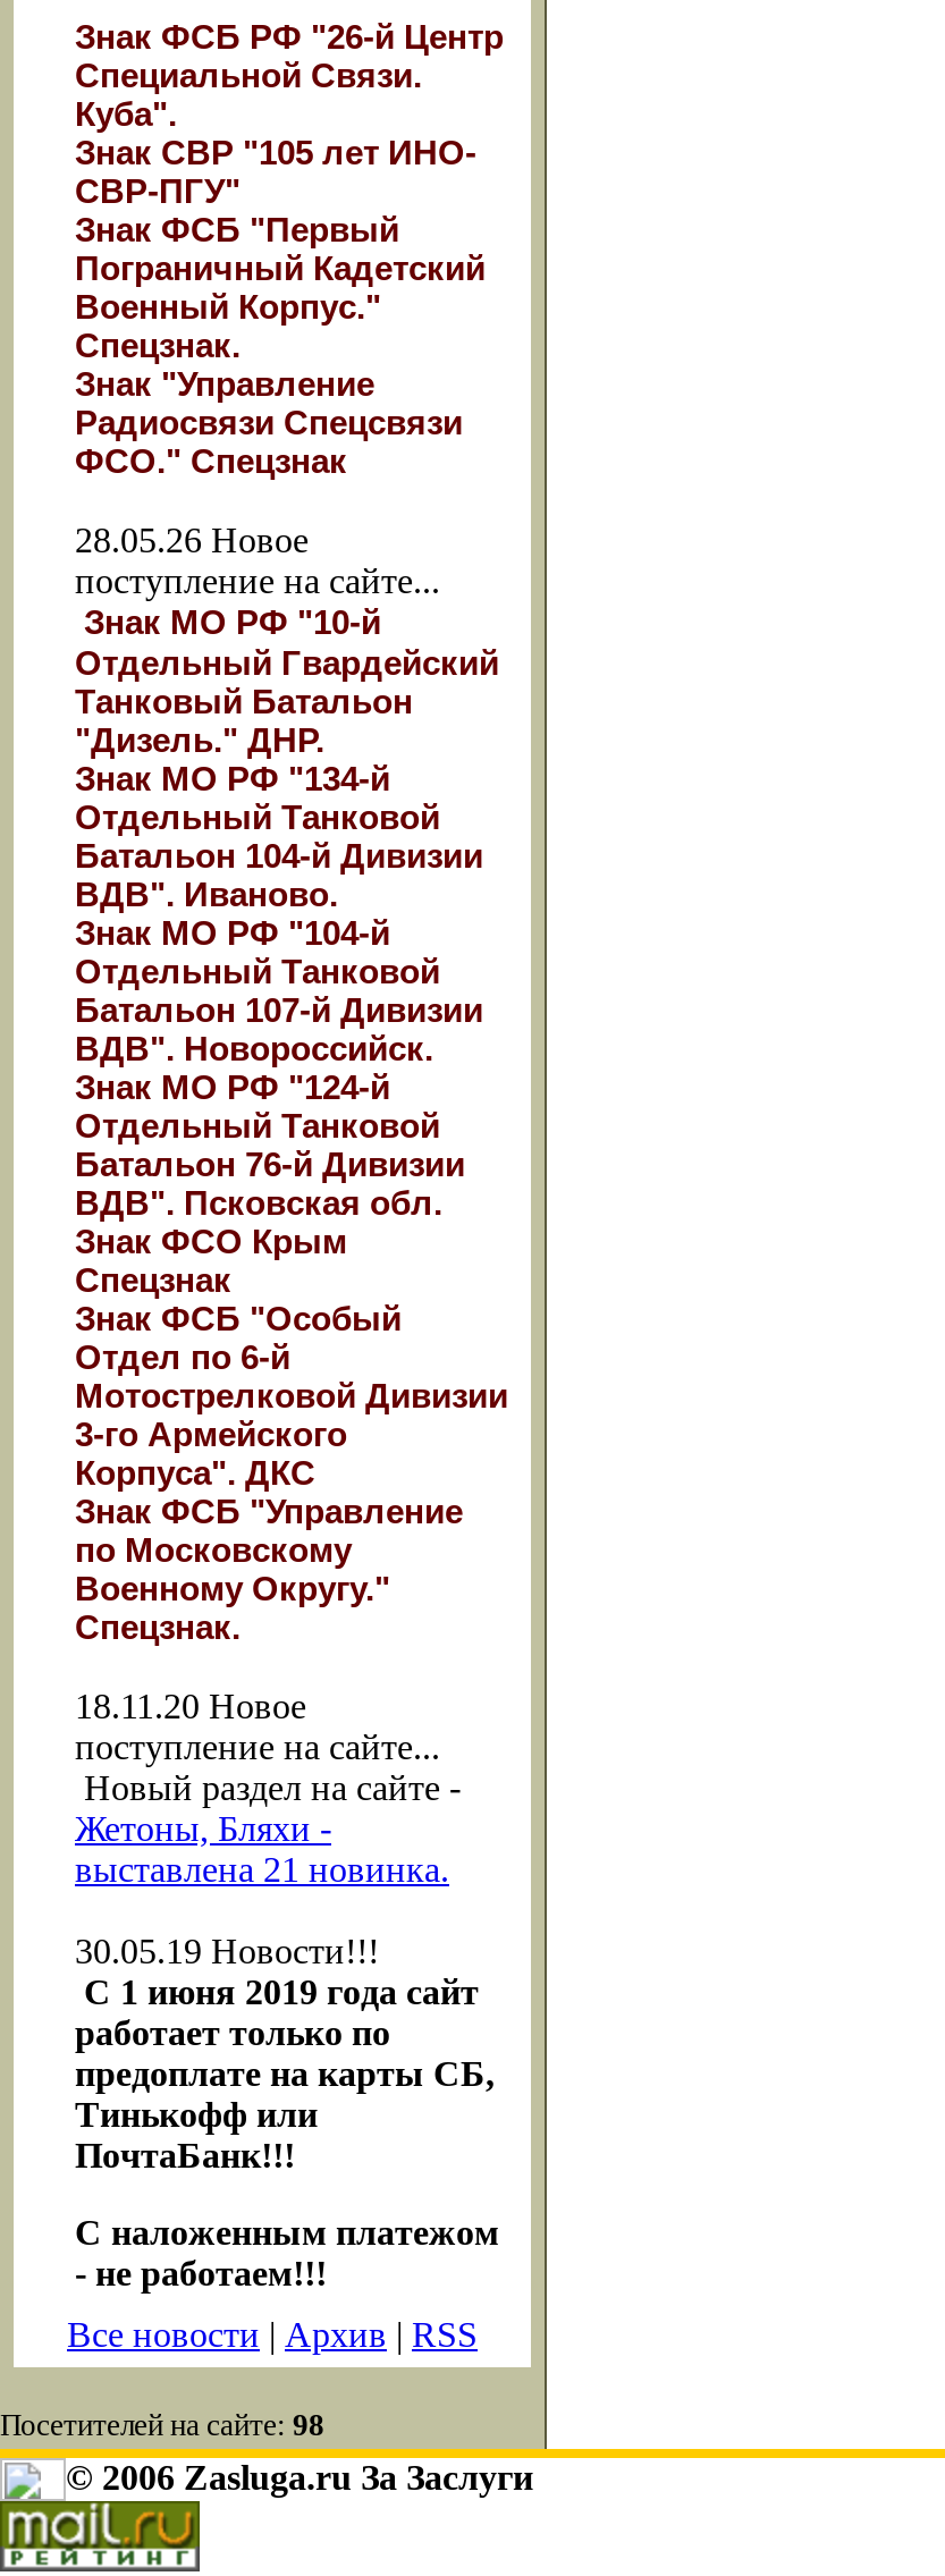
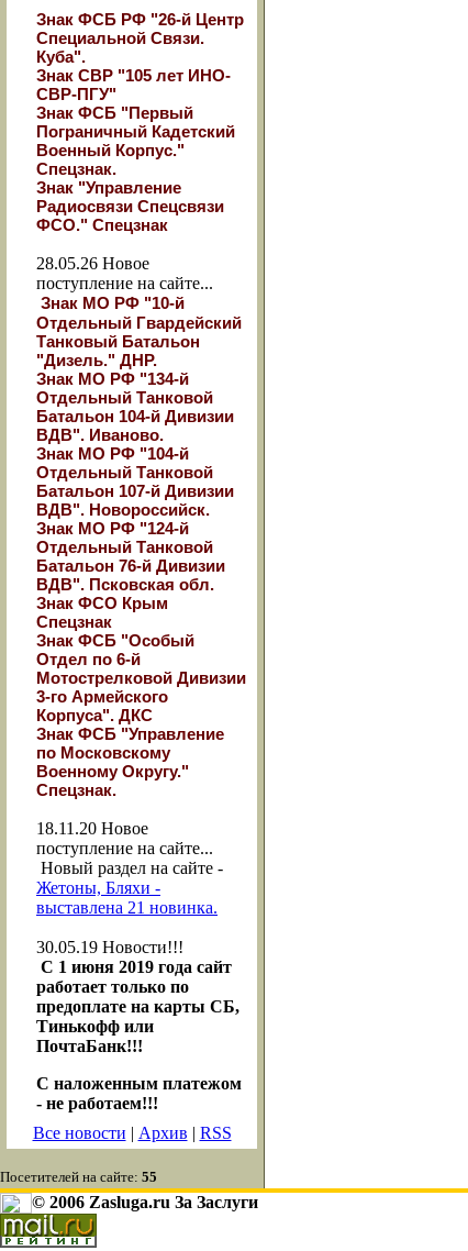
[0,2408,324,2442] Посетителей на сайте: 98 -> [0,1169,157,1185] Посетителей на сайте: 55

